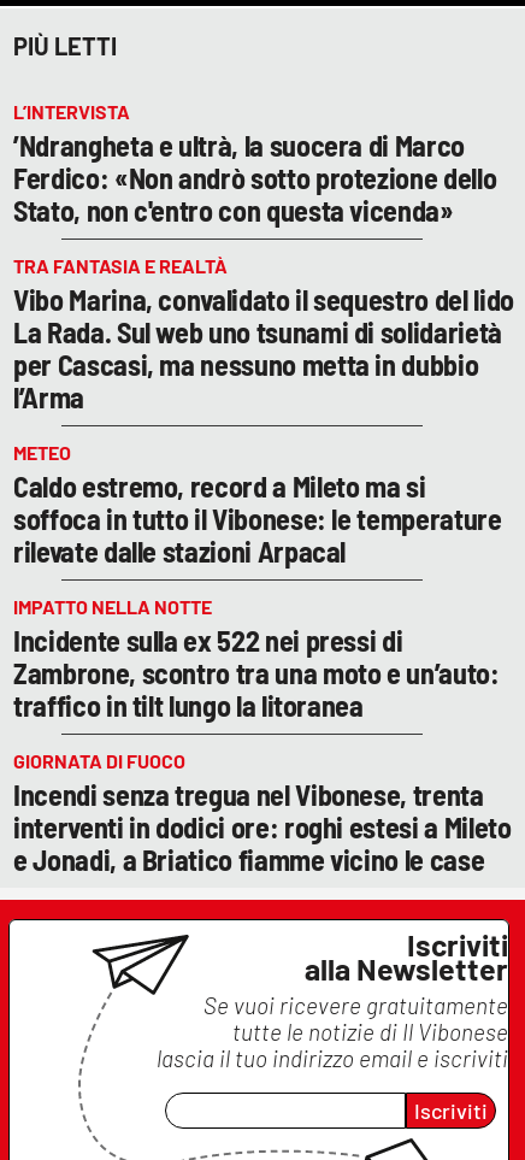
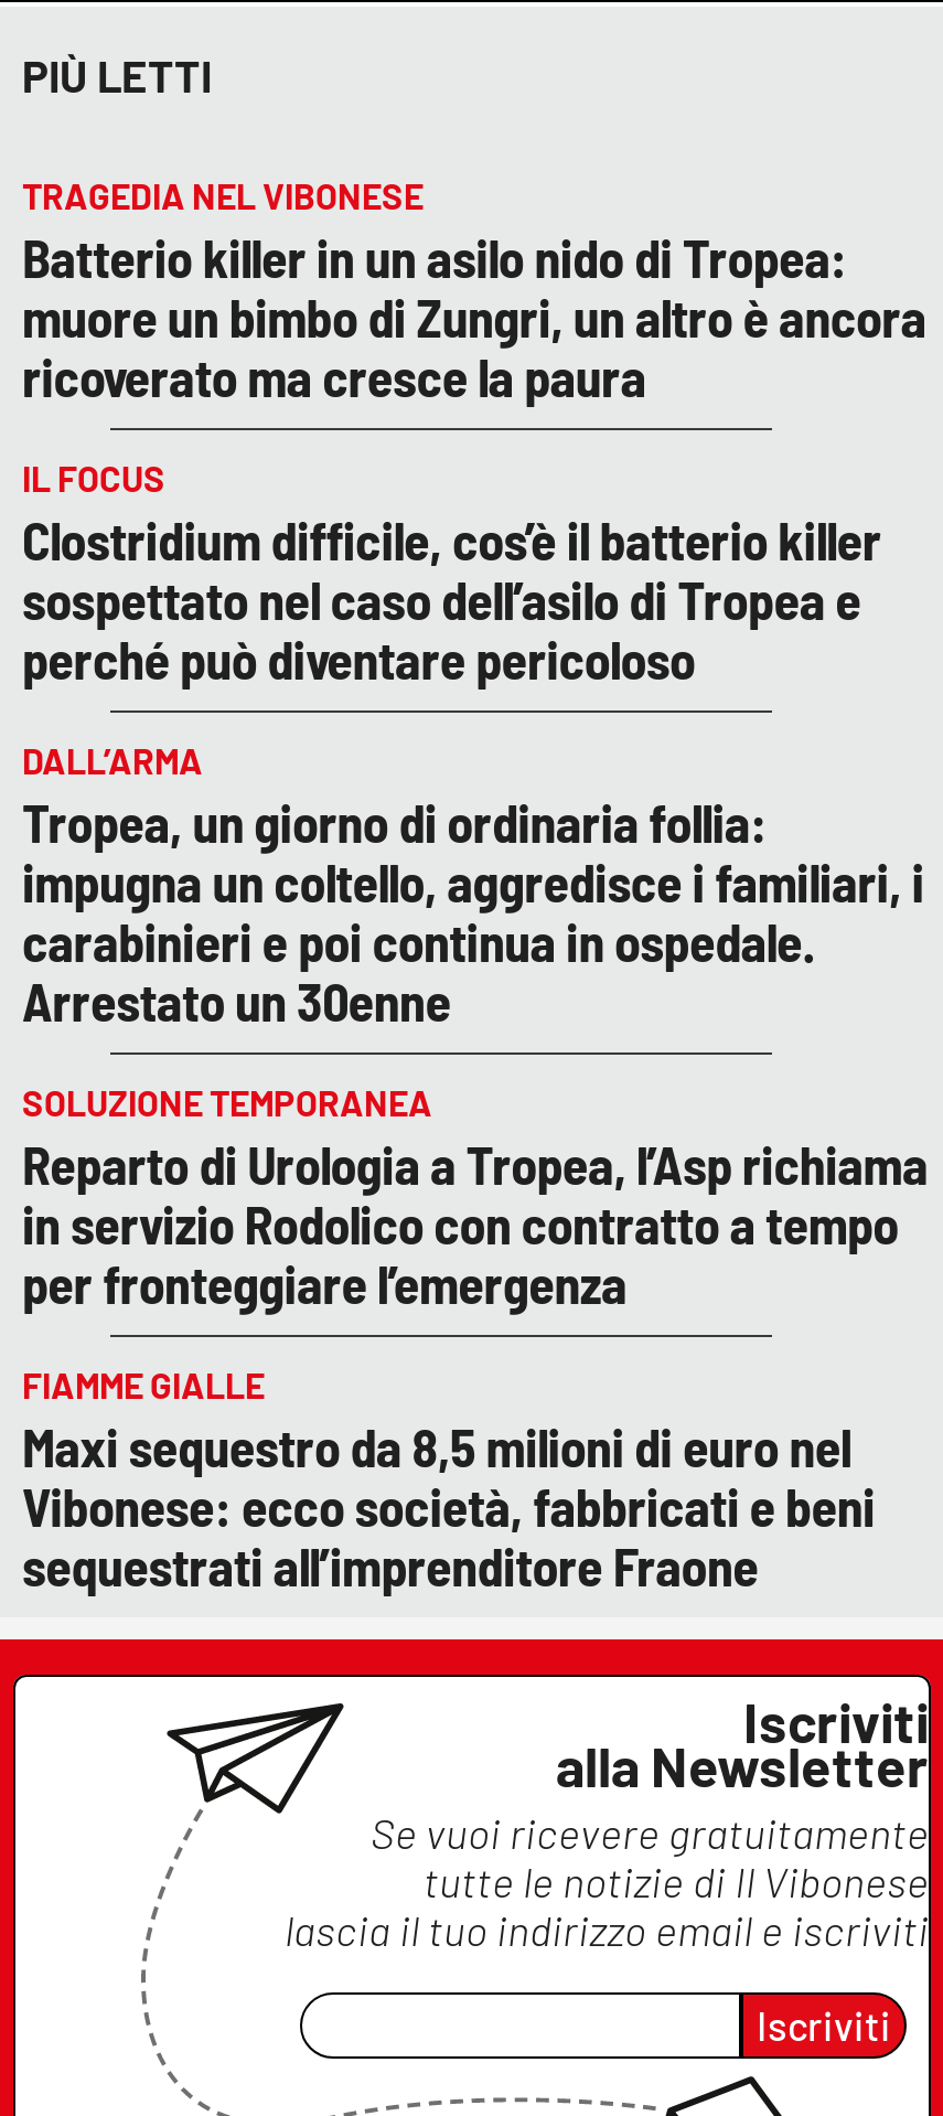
[13,99,496,227] L’INTERVISTA | ’Ndrangheta e ultrà, la suocera di Marco | Ferdico: «Non andrò sotto protezione dello | Stato, non c'entro con questa vicenda» -> [22,173,926,407] TRAGEDIA NEL VIBONESE | Batterio killer in un asilo nido di Tropea: | muore un bimbo di Zungri, un altro è ancora | ricoverato ma cresce la paura
[13,254,514,414] TRA FANTASIA E REALTÀ | Vibo Marina, convalidato il sequestro del lido | La Rada. Sul web uno tsunami di solidarietà | per Cascasi, ma nessuno metta in dubbio | l’Arma -> [22,456,881,690] IL FOCUS | Clostridium difficile, cos’è il batterio killer | sospettato nel caso dell’asilo di Tropea e | perché può diventare pericoloso
[13,440,502,568] METEO | Caldo estremo, record a Mileto ma si | soffoca in tutto il Vibonese: le temperature | rilevate dalle stazioni Arpacal -> [22,738,924,1032] DALL’ARMA | Tropea, un giorno di ordinaria follia: | impugna un coltello, aggredisce i familiari, i | carabinieri e poi continua in ospedale. | Arrestato un 30enne
[13,595,499,722] IMPATTO NELLA NOTTE | Incidente sulla ex 522 nei pressi di | Zambrone, scontro tra una moto e un’auto: | traffico in tilt lungo la litoranea -> [22,1080,928,1314] SOLUZIONE TEMPORANEA | Reparto di Urologia a Tropea, l’Asp richiama | in servizio Rodolico con contratto a tempo | per fronteggiare l’emergenza
[13,749,511,876] GIORNATA DI FUOCO | Incendi senza tregua nel Vibonese, trenta | interventi in dodici ore: roghi estesi a Mileto | e Jonadi, a Briatico fiamme vicino le case -> [22,1363,875,1597] FIAMME GIALLE | Maxi sequestro da 8,5 milioni di euro nel | Vibonese: ecco società, fabbricati e beni | sequestrati all’imprenditore Fraone

